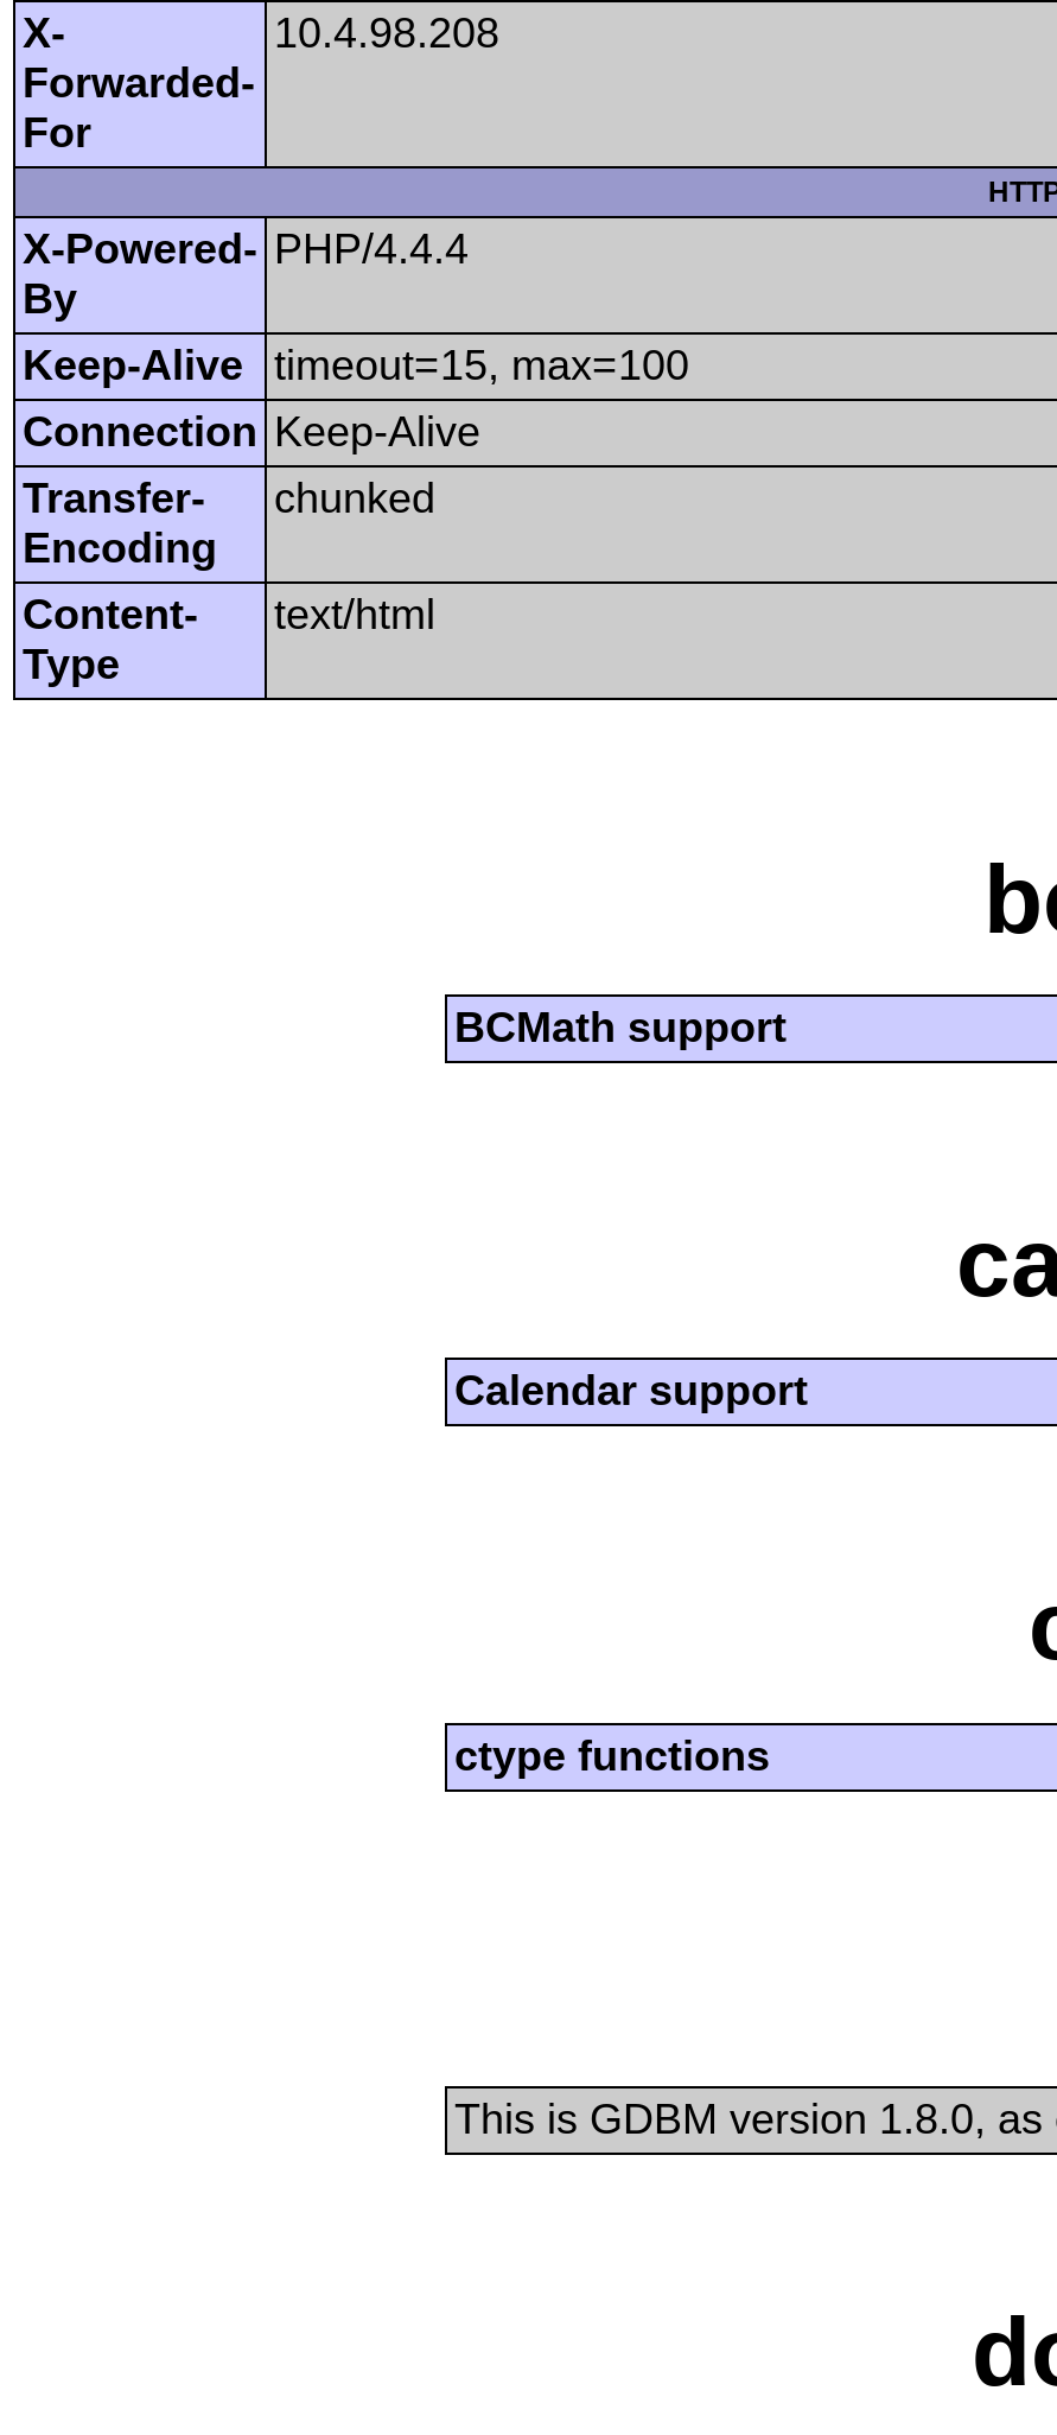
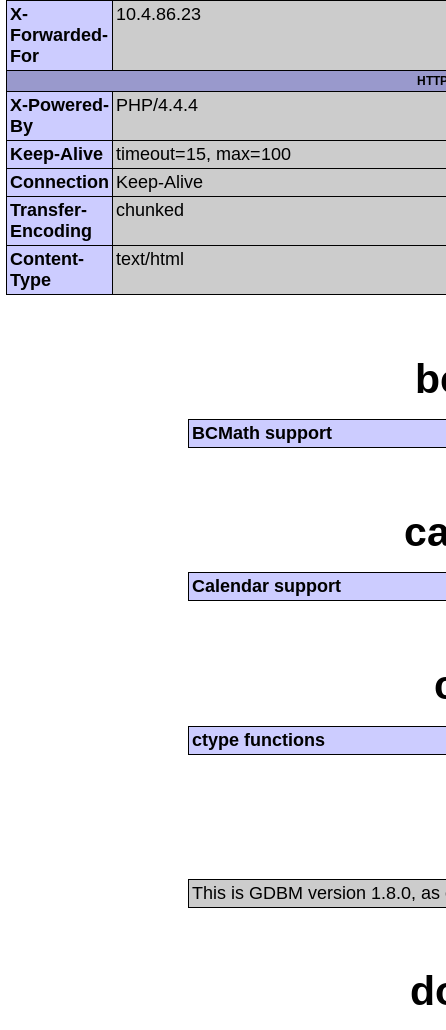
[274,9,499,57] 10.4.98.208 -> [116,4,201,24] 10.4.86.23

